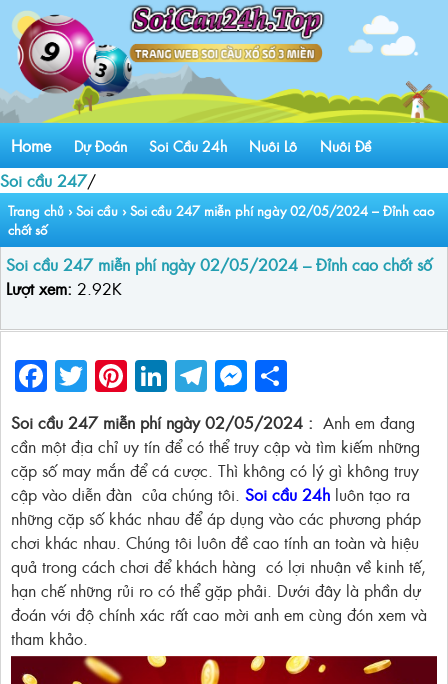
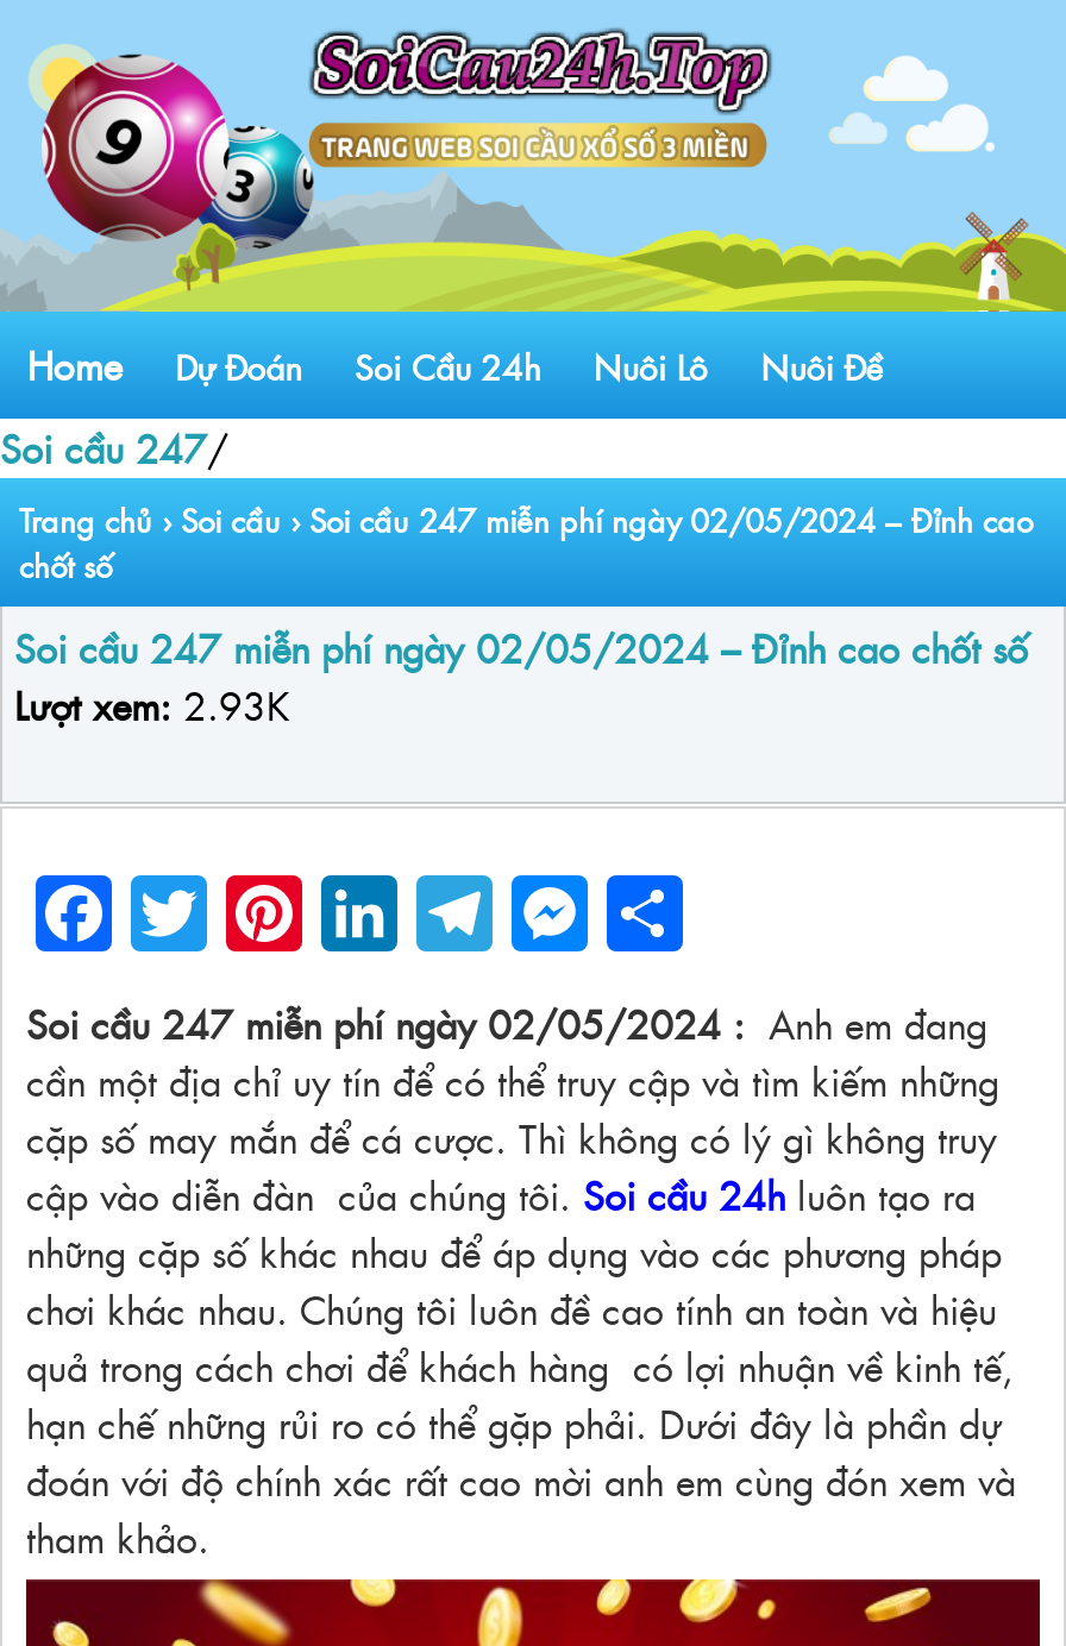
[6,276,122,300] Lượt xem: 2.92K -> [14,675,290,732] Lượt xem: 2.93K

